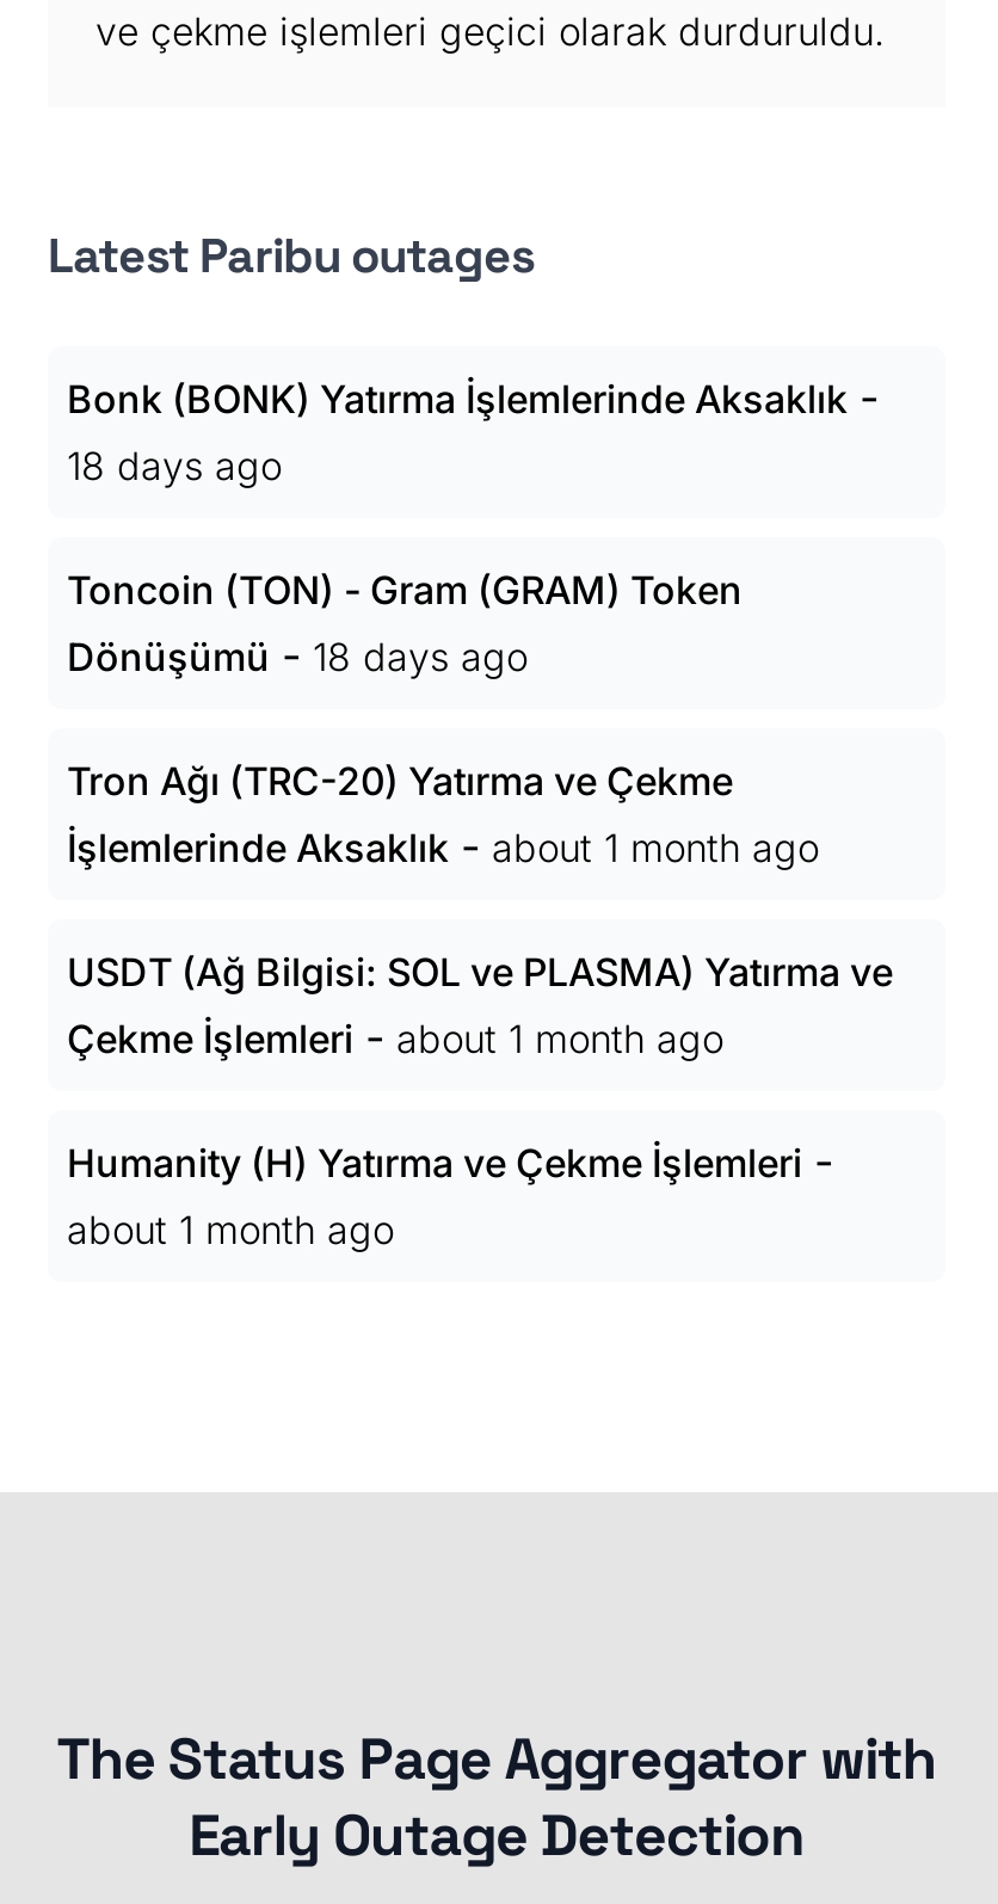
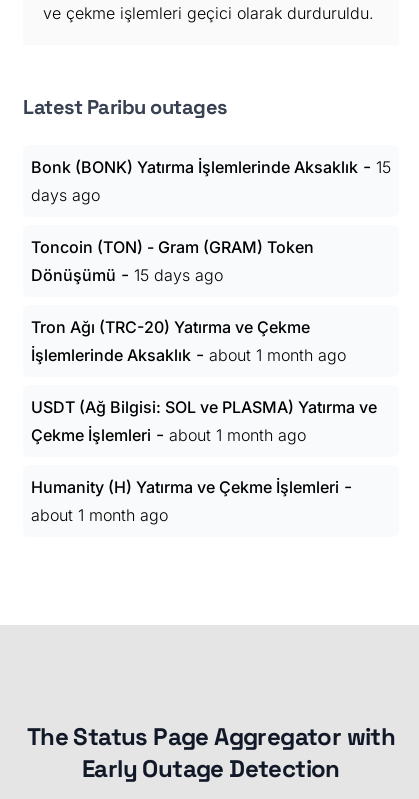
[67,372,879,489] Bonk (BONK) Yatırma İşlemlerinde Aksaklık - | 18 days ago -> [31,156,391,205] Bonk (BONK) Yatırma İşlemlerinde Aksaklık - 15 | days ago
[67,630,528,680] Dönüşümü - 18 days ago -> [31,264,223,285] Dönüşümü - 15 days ago

